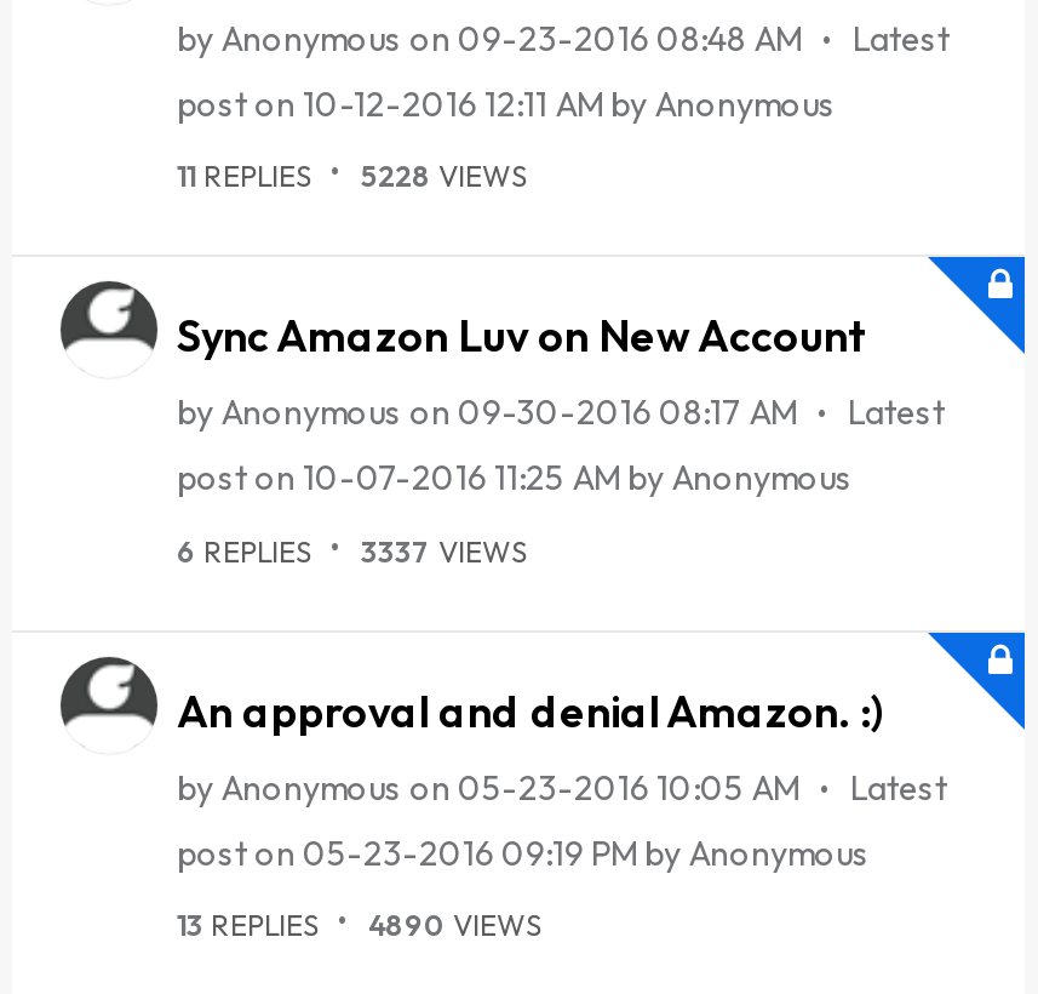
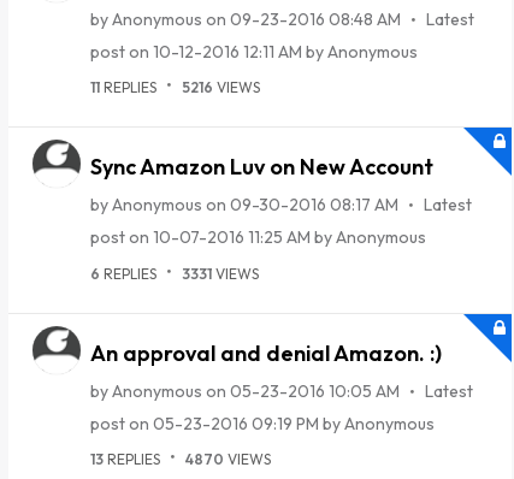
[361,158,526,194] 5228 VIEWS -> [182,78,260,96] 5216 VIEWS
[177,532,526,569] 6 REPLIES 3337 VIEWS -> [90,264,259,282] 6 REPLIES 3331 VIEWS
[177,907,540,943] 13 REPLIES 4890 VIEWS -> [90,450,271,468] 13 REPLIES 4870 VIEWS

